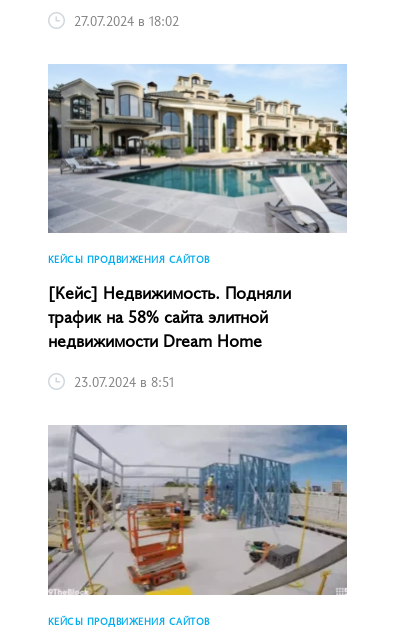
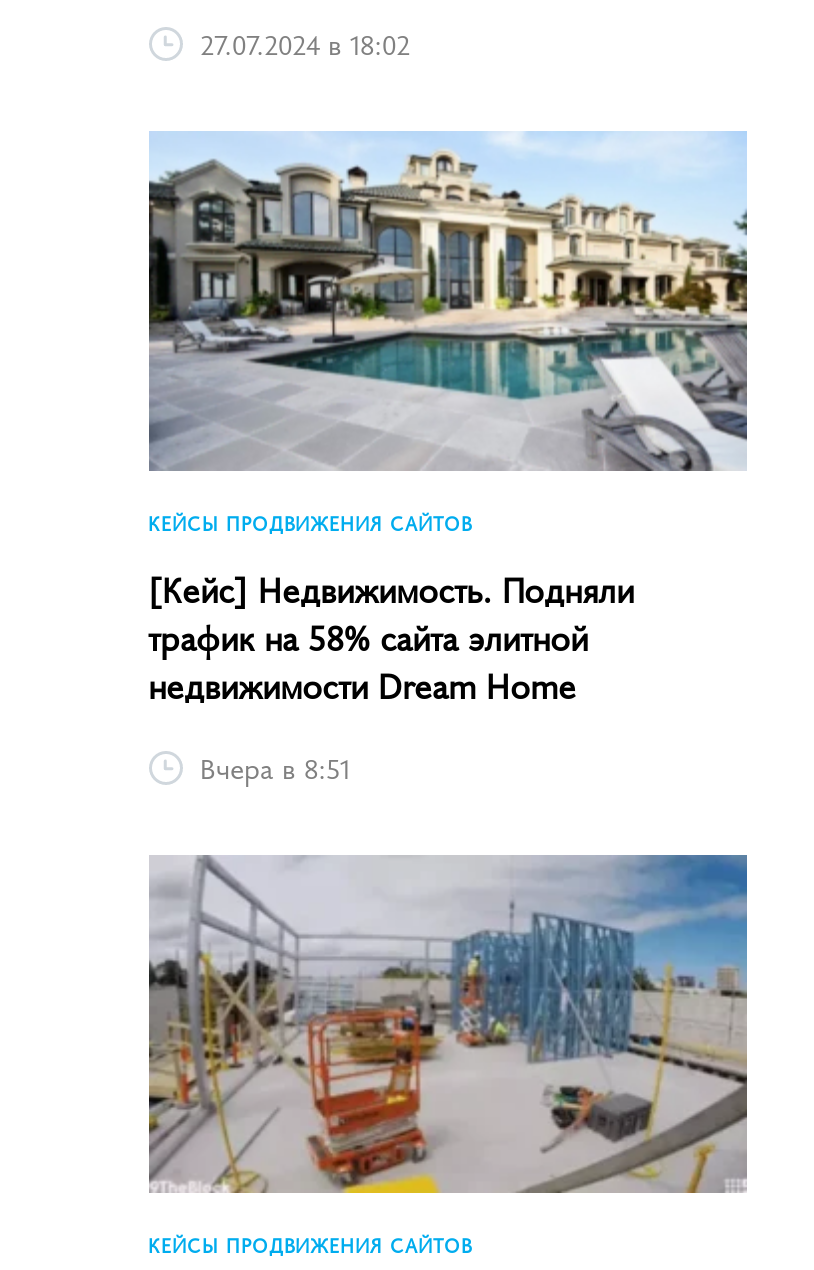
[73,371,173,391] 23.07.2024 в 8:51 -> [200,746,350,786] Вчера в 8:51

